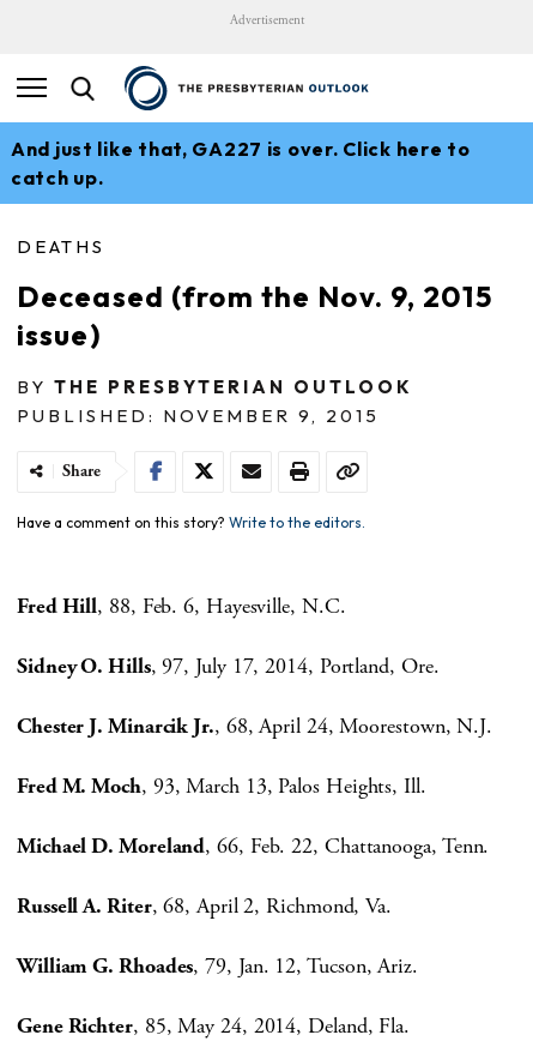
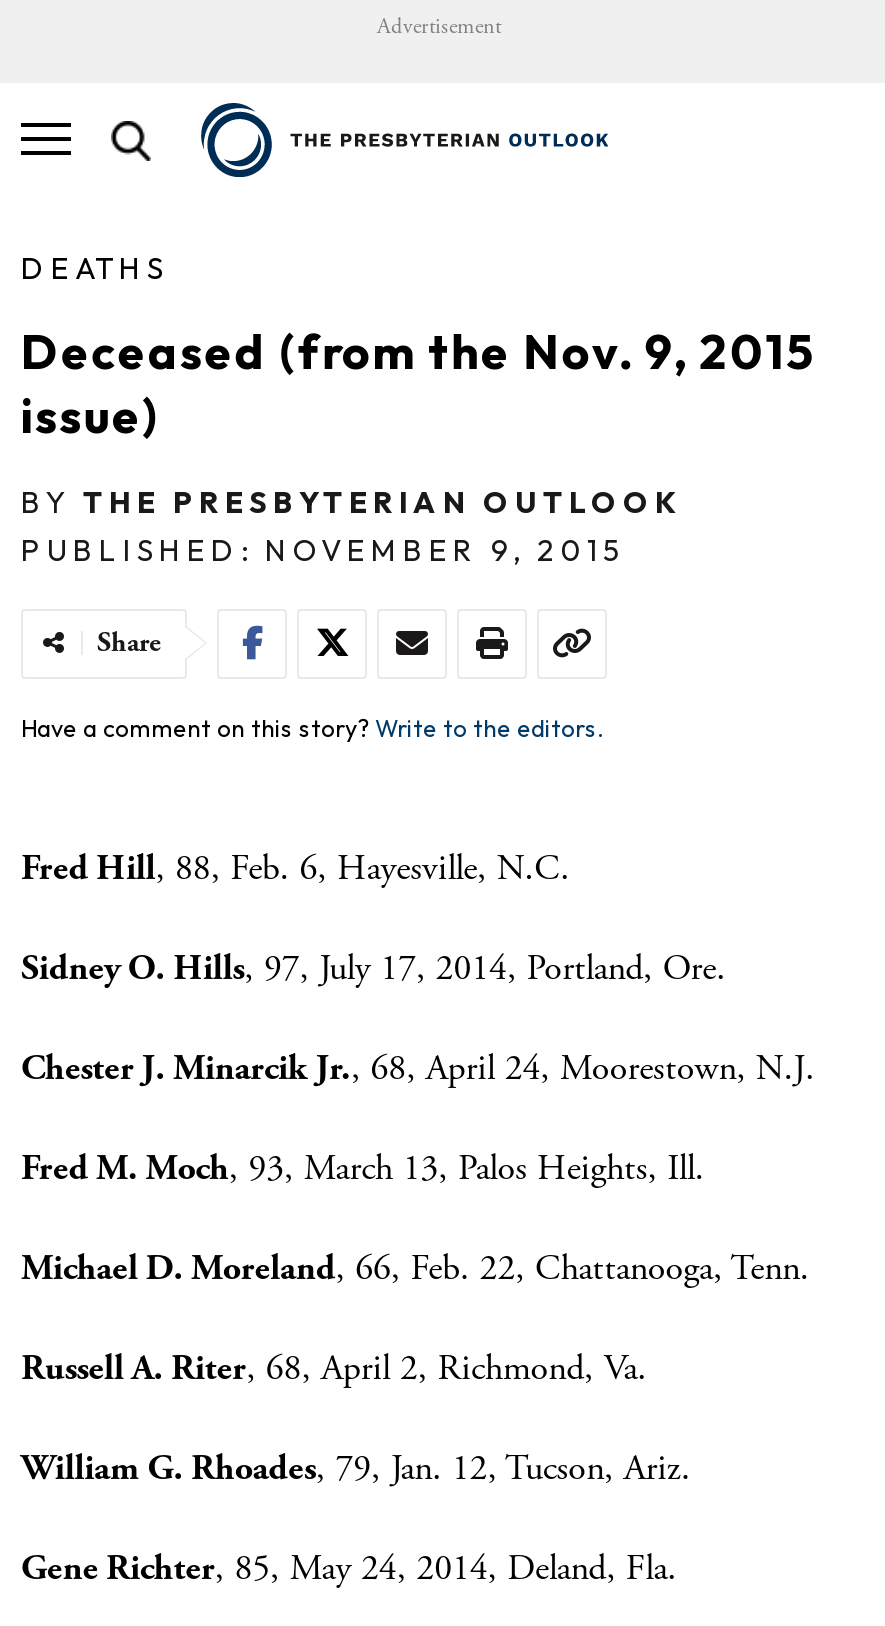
[11,136,470,189] And just like that, GA227 is over. Click here to | catch up. -> none

